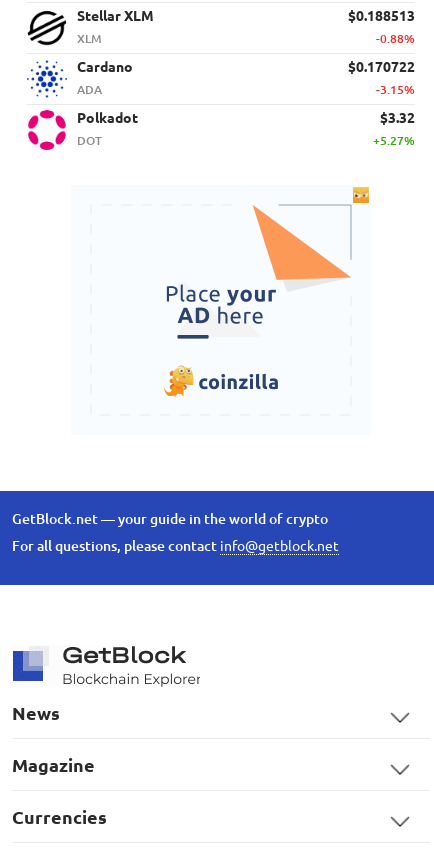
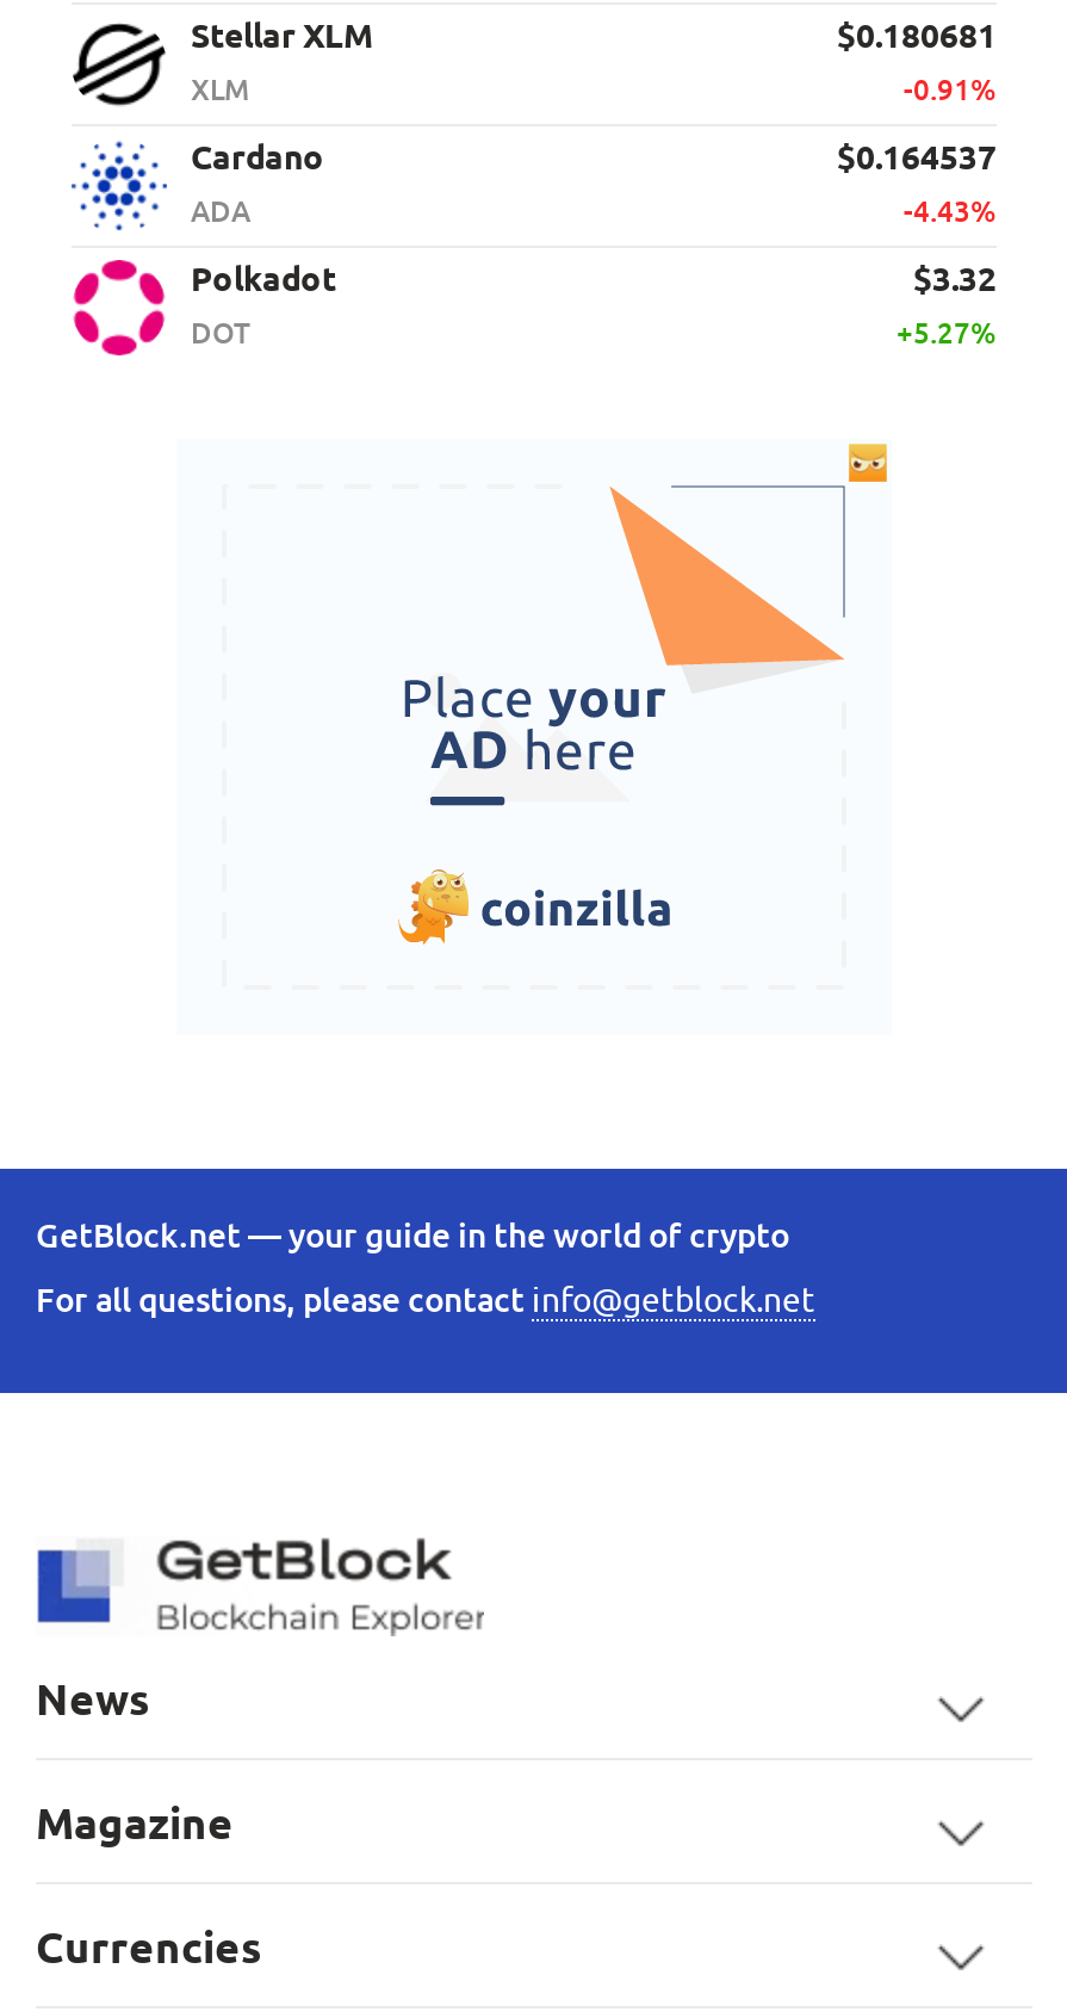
[348,8,415,24] $0.188513 -> [837,16,997,55] $0.180681
[376,32,415,45] -0.88% -> [904,75,997,106] -0.91%
[348,59,415,75] $0.170722 -> [837,138,997,176] $0.164537
[376,83,415,96] -3.15% -> [904,197,997,228] -4.43%

